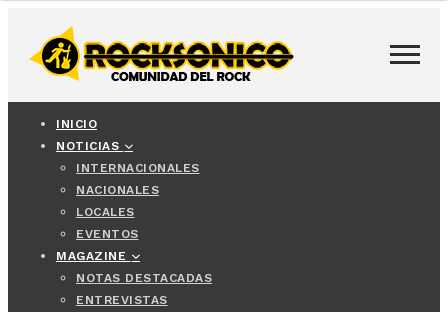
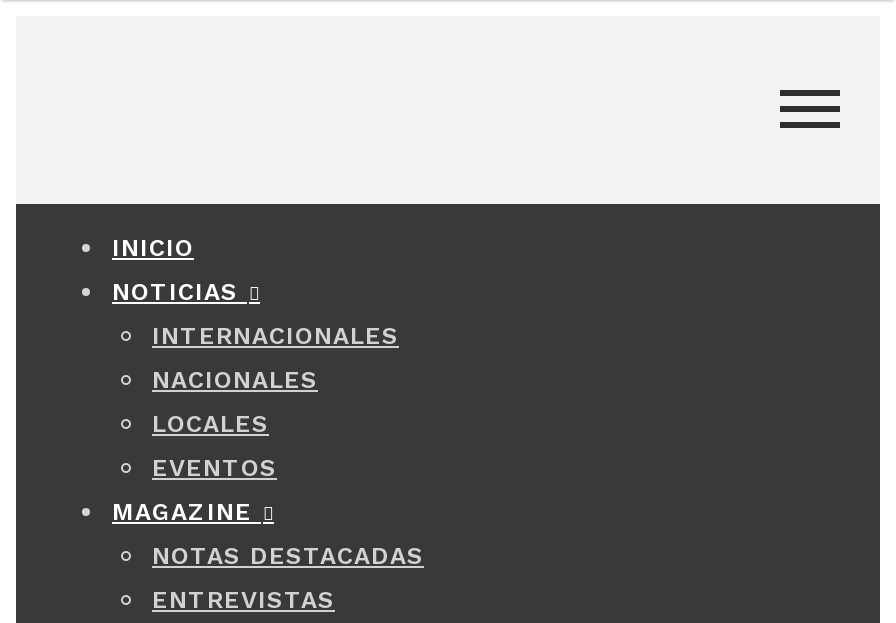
[29,26,294,82] [image] -> none

